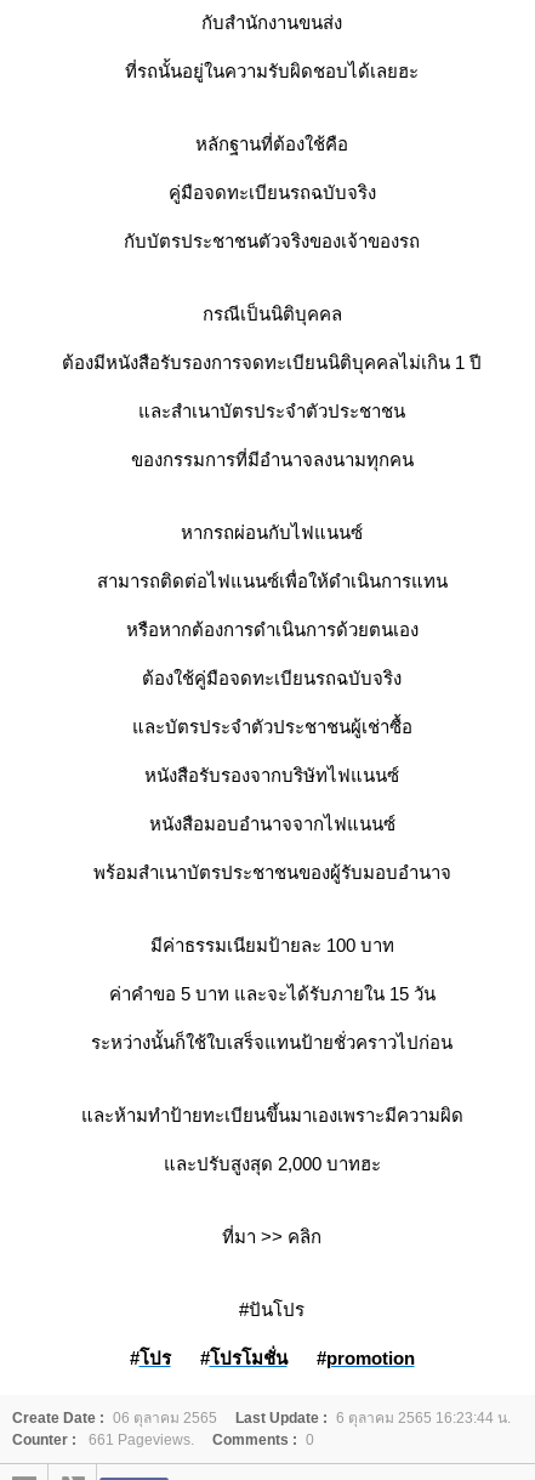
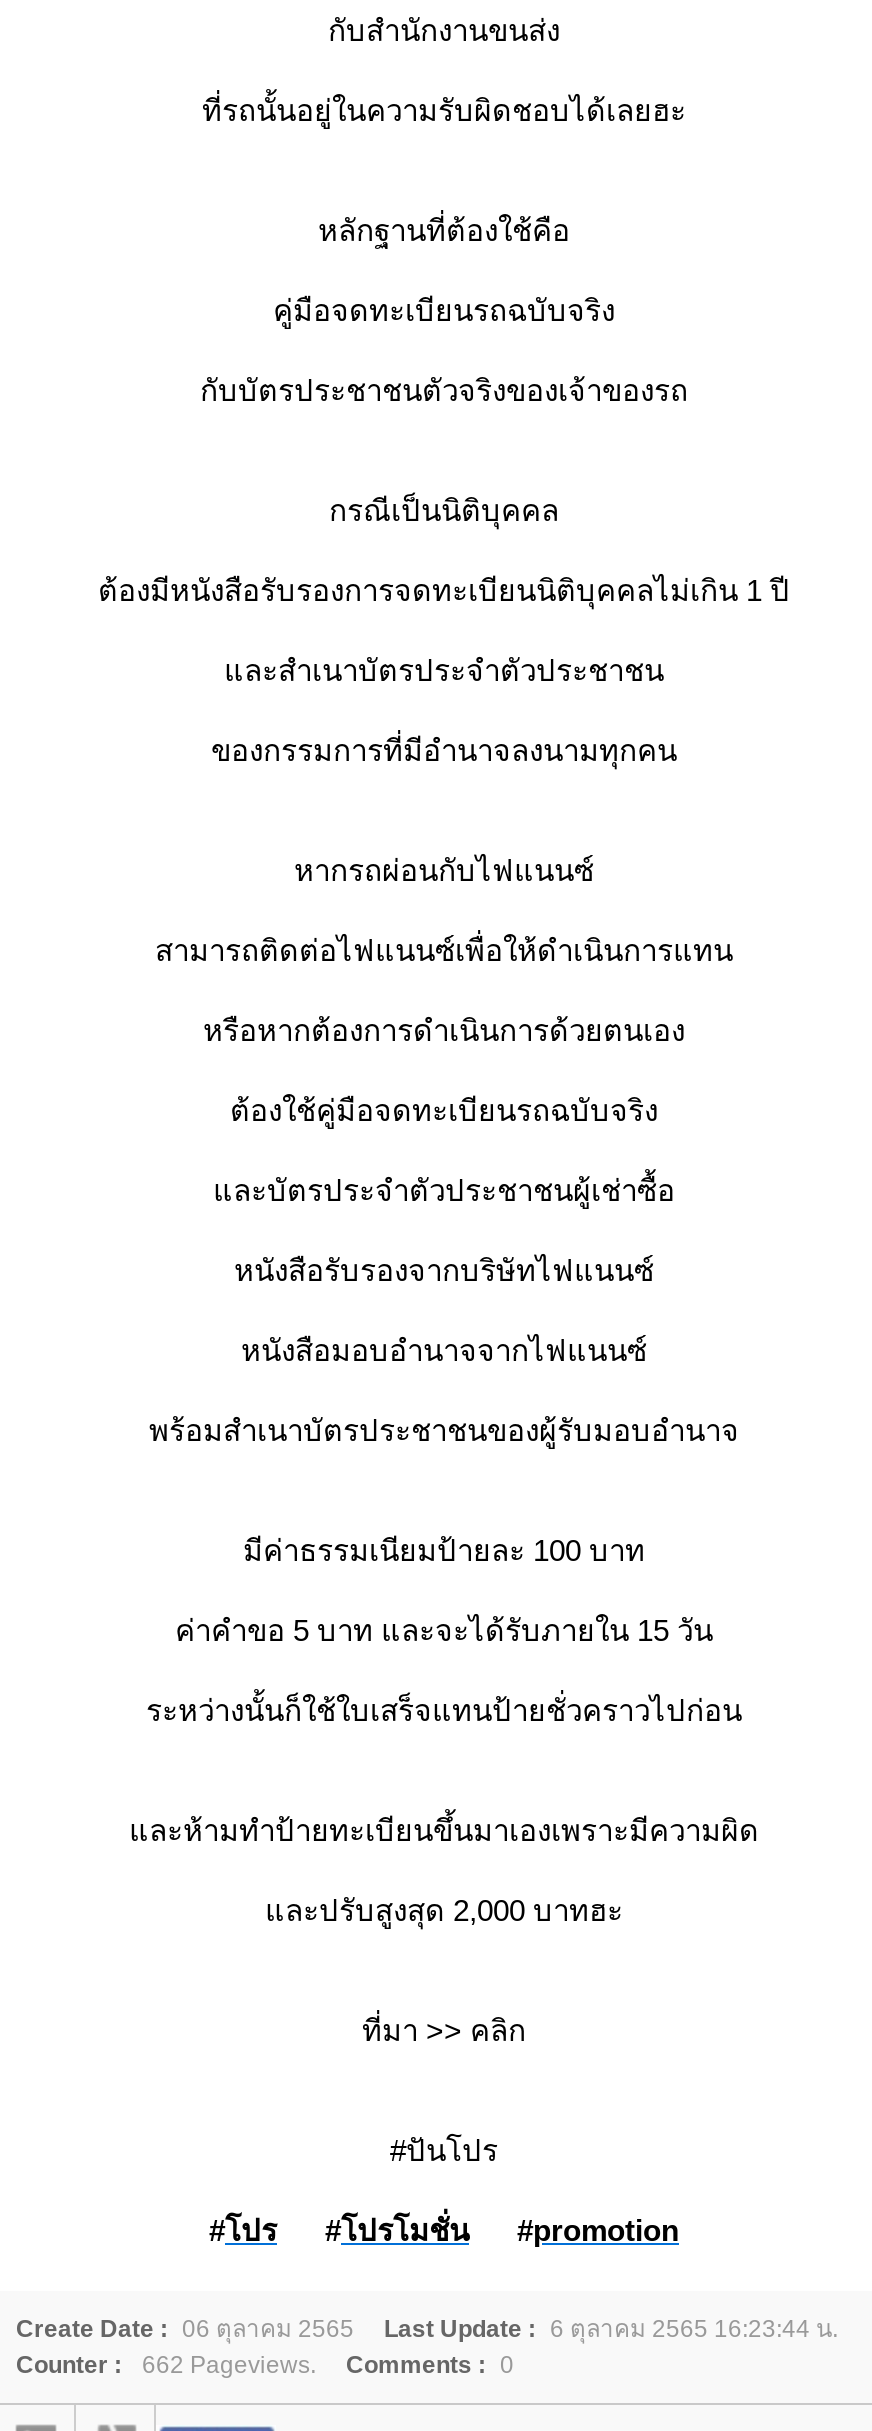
[12,1431,194,1448] Counter : 661 Pageviews. -> [16,2351,316,2379] Counter : 662 Pageviews.

